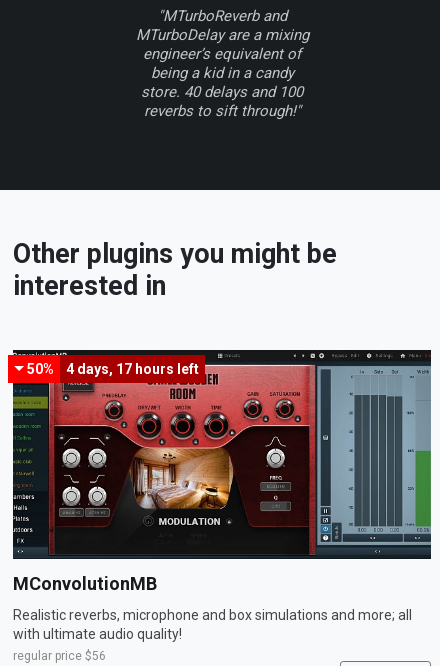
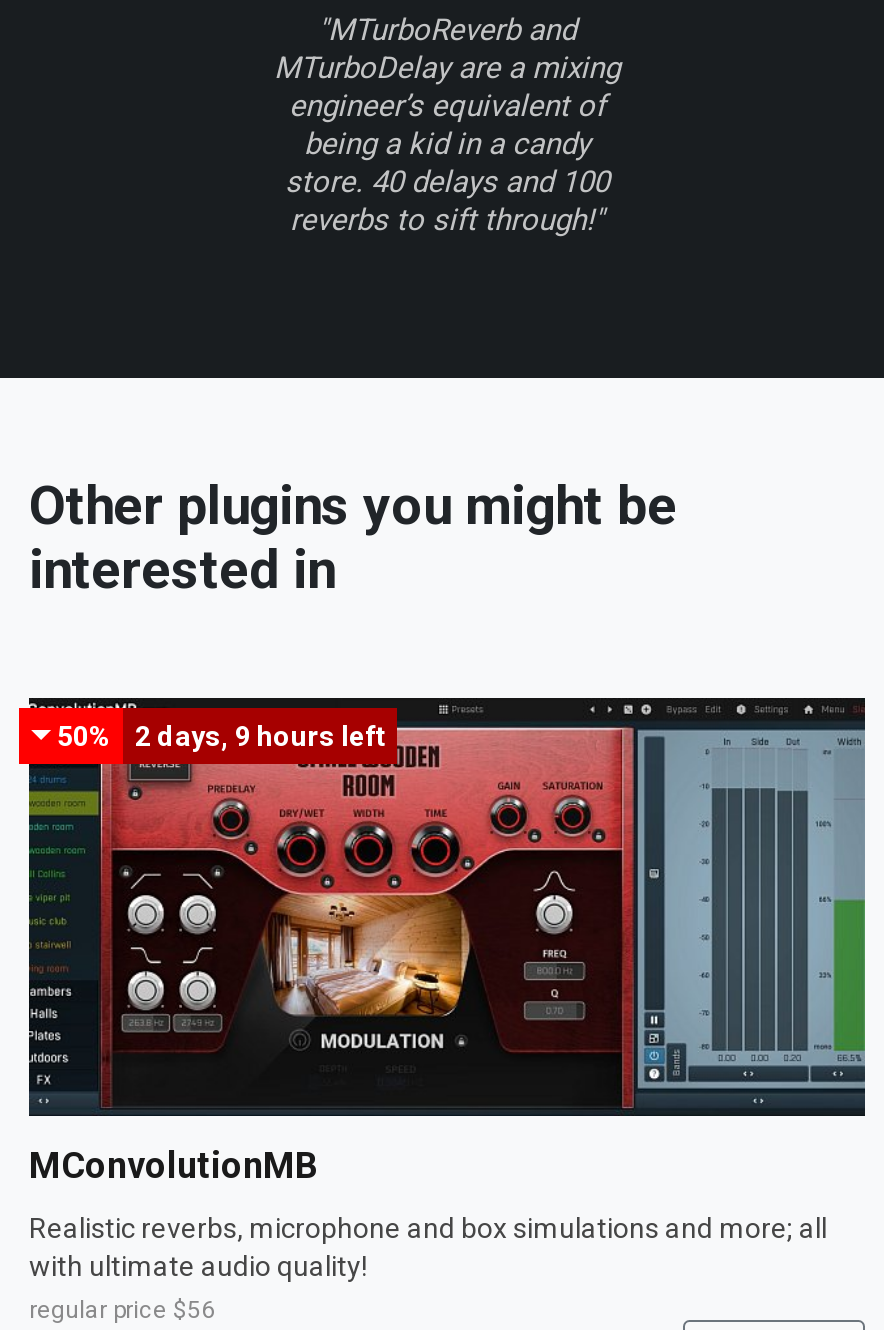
[66,361,199,377] 4 days, 17 hours left -> [135,720,385,752] 2 days, 9 hours left

